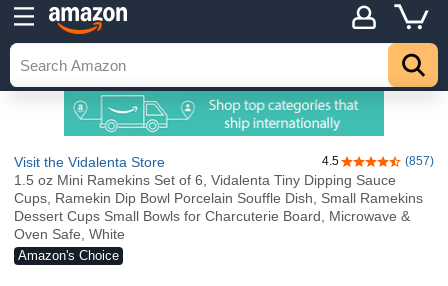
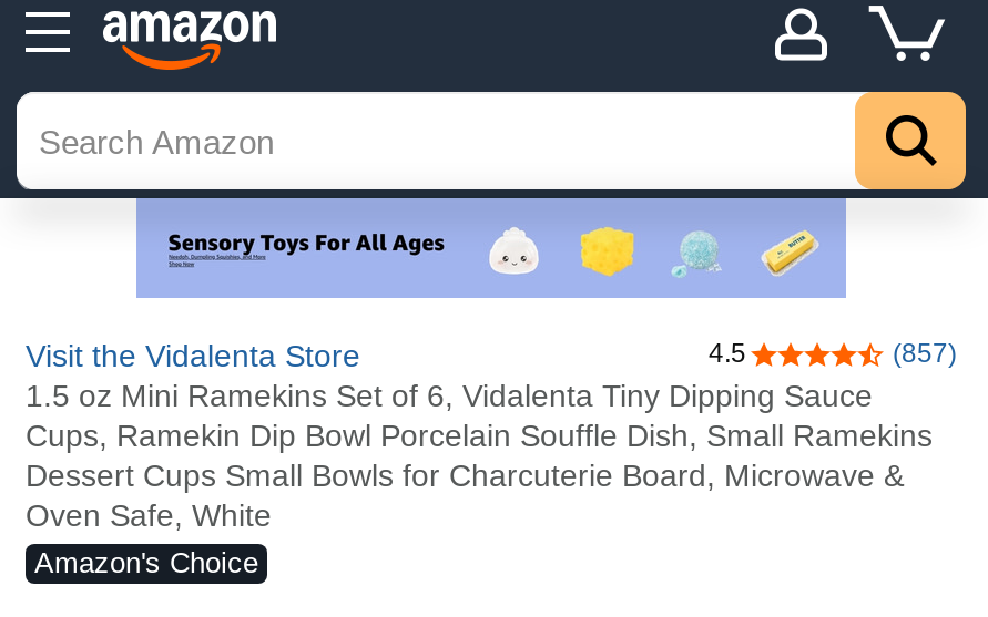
[63,90,385,137] [image] -> [136,196,846,298] [image]

